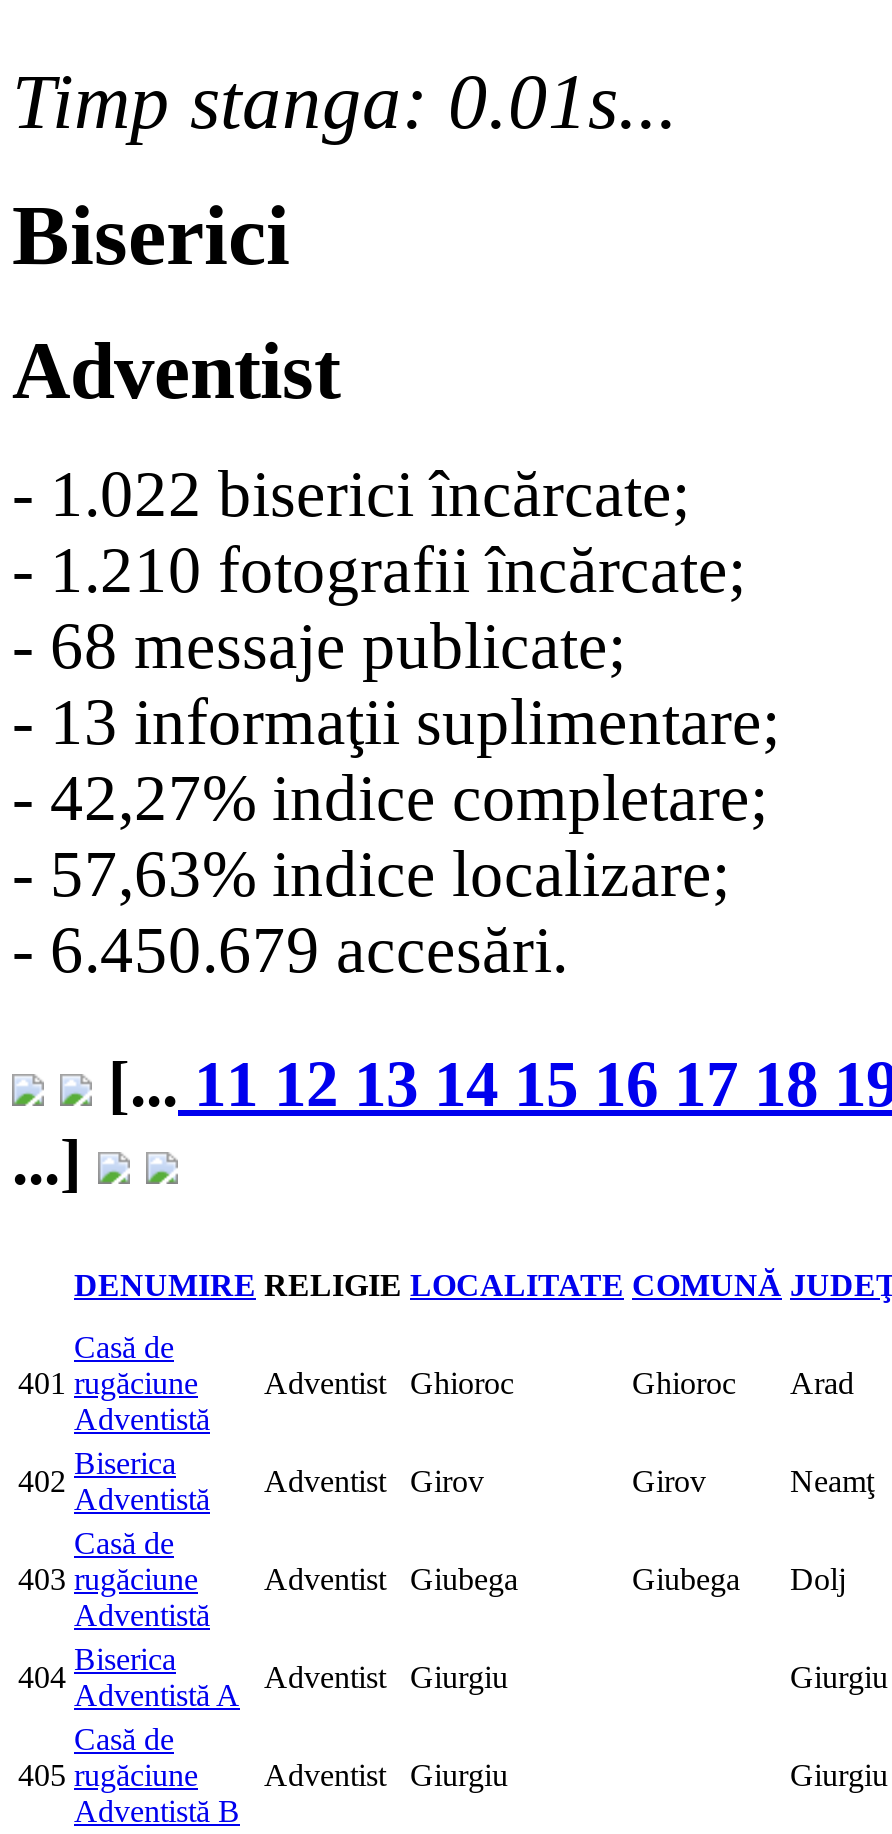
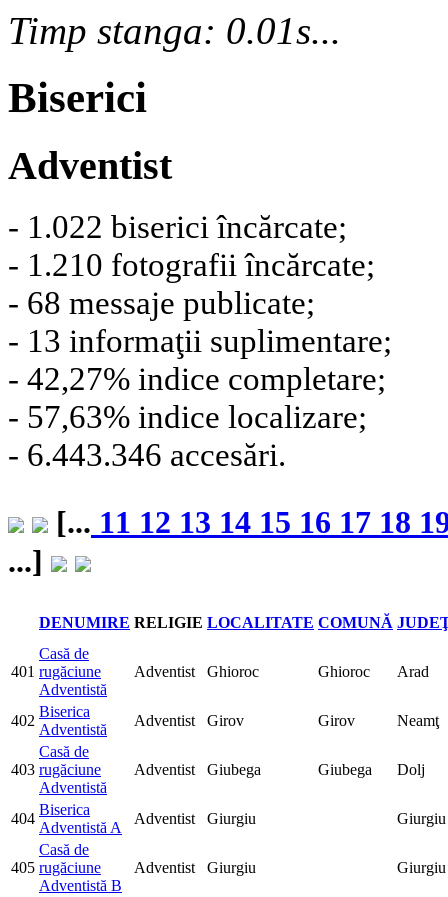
[12,911,568,985] - 6.450.679 accesări. -> [8,435,286,472] - 6.443.346 accesări.

